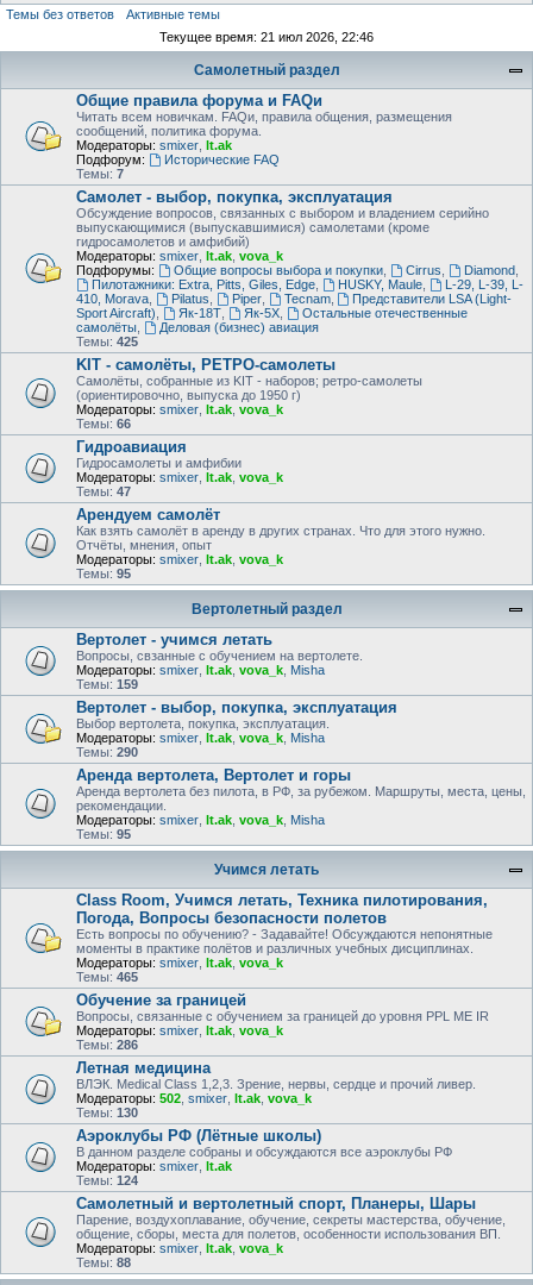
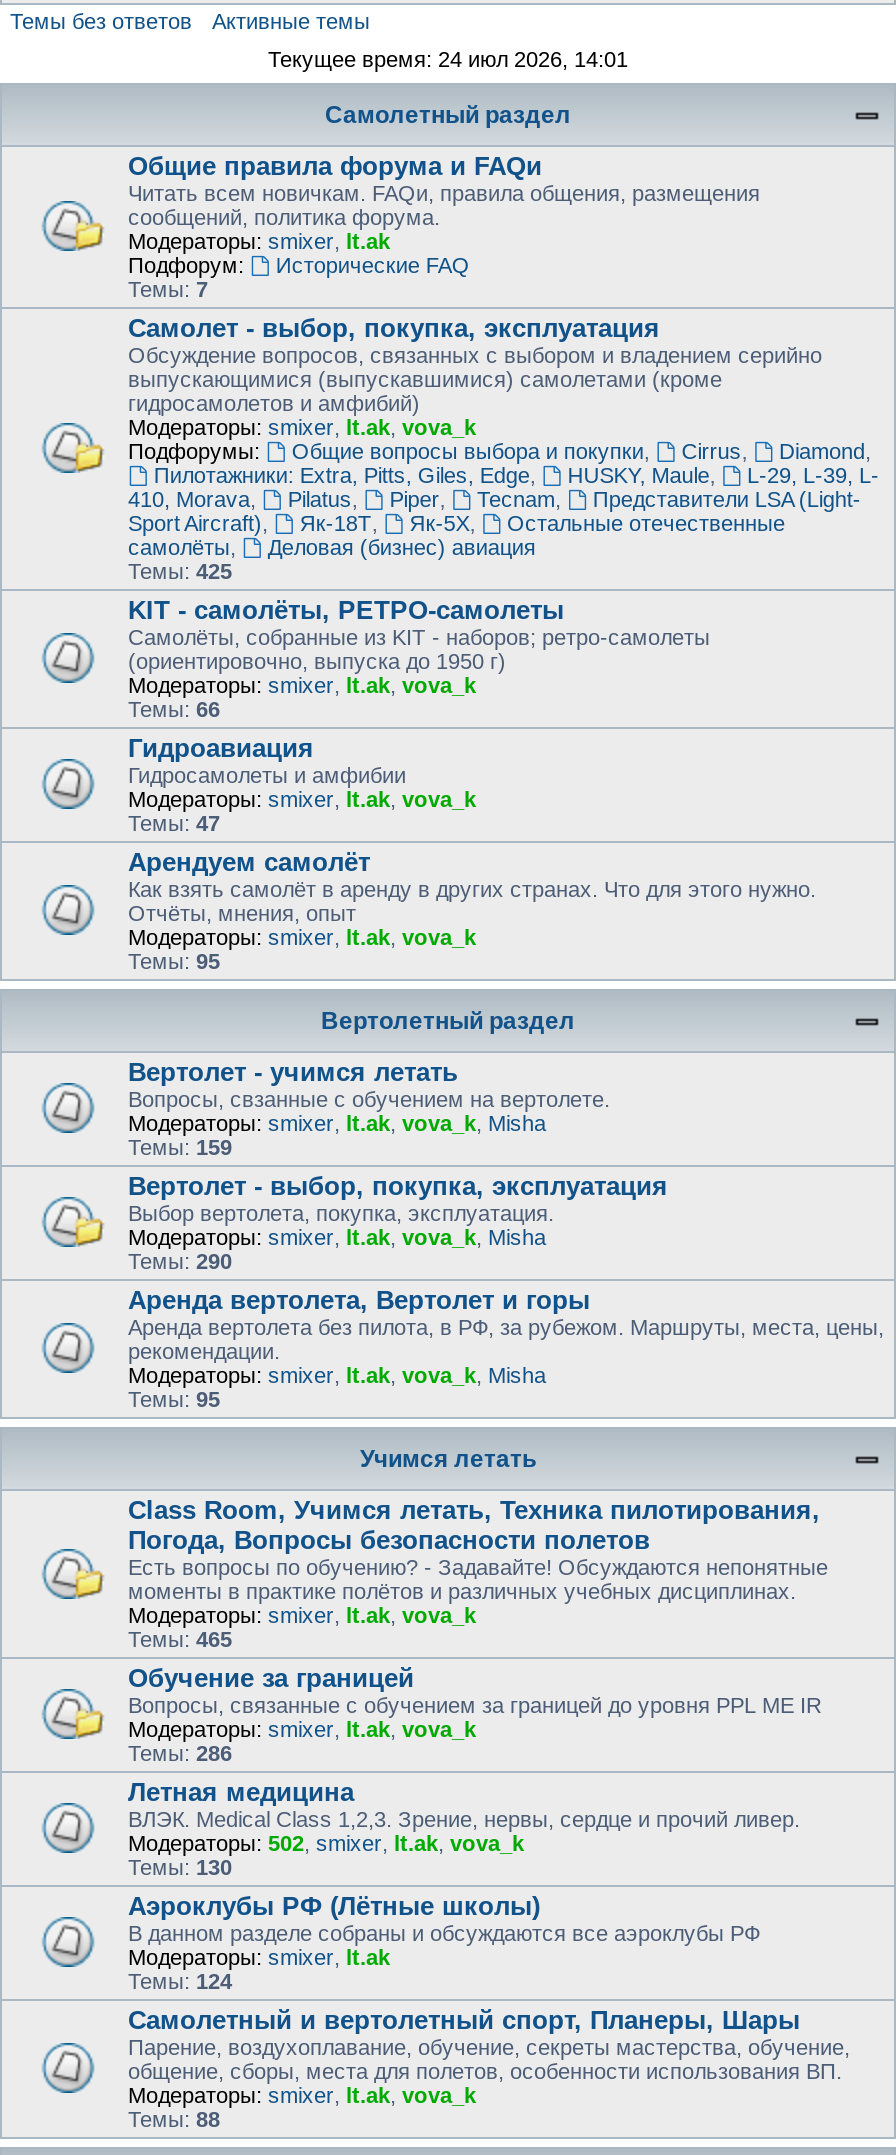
[159,30,374,44] Текущее время: 21 июл 2026, 22:46 -> [268,47,628,71] Текущее время: 24 июл 2026, 14:01

